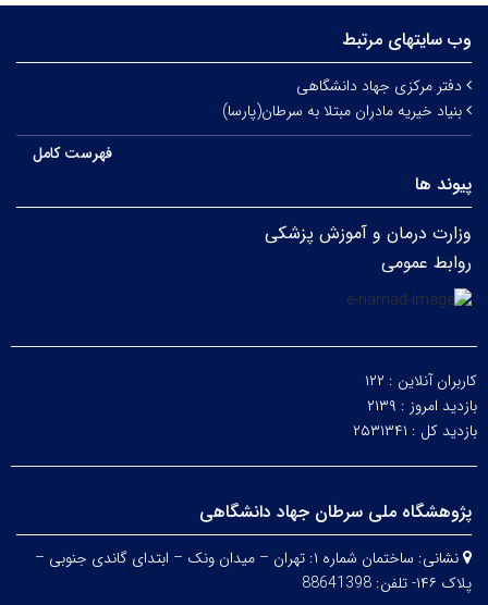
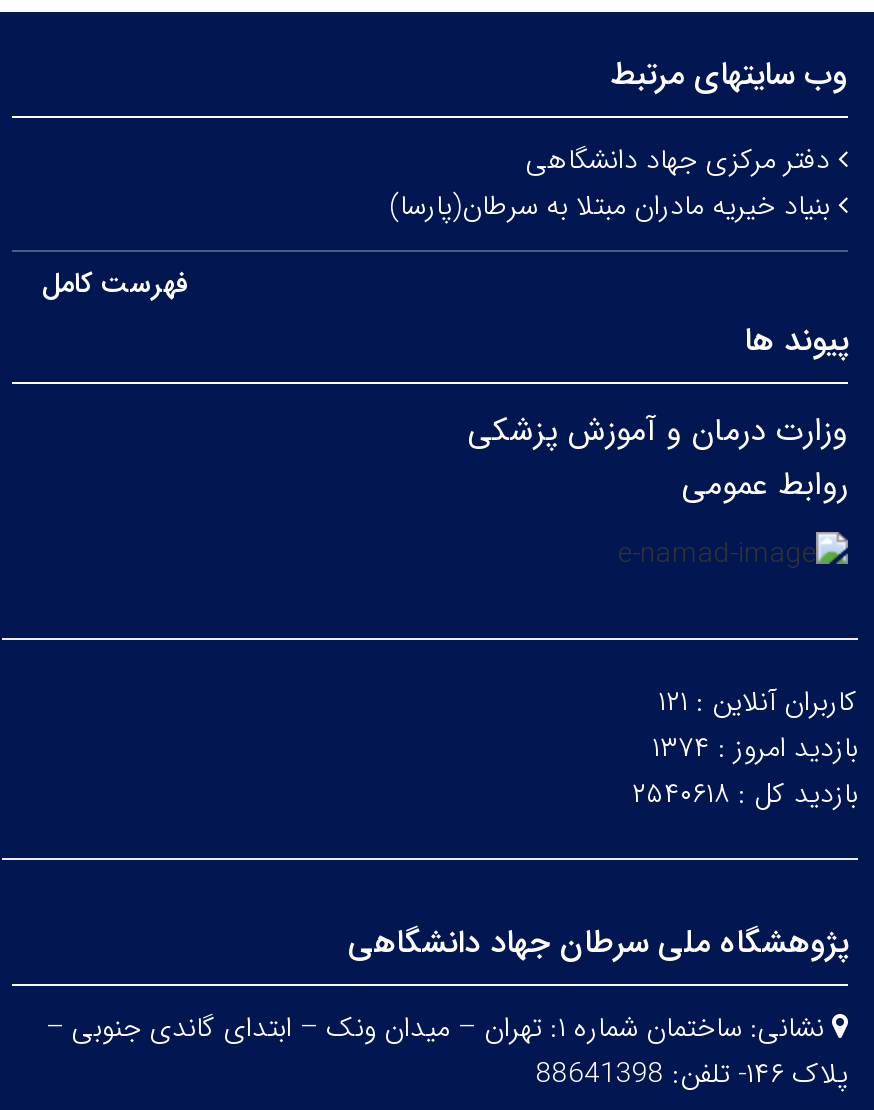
[365,369,477,393] کاربران آنلاین : ۱۲۲ -> [658,680,858,724] کاربران آنلاین : ۱۲۱
[367,394,477,418] بازدید امروز : ۲۱۳۹ -> [652,726,858,770] بازدید امروز : ۱۳۷۴
[353,419,477,443] بازدید کل : ۲۵۳۱۳۴۱ -> [632,772,858,816] بازدید کل : ۲۵۴۰۶۱۸

